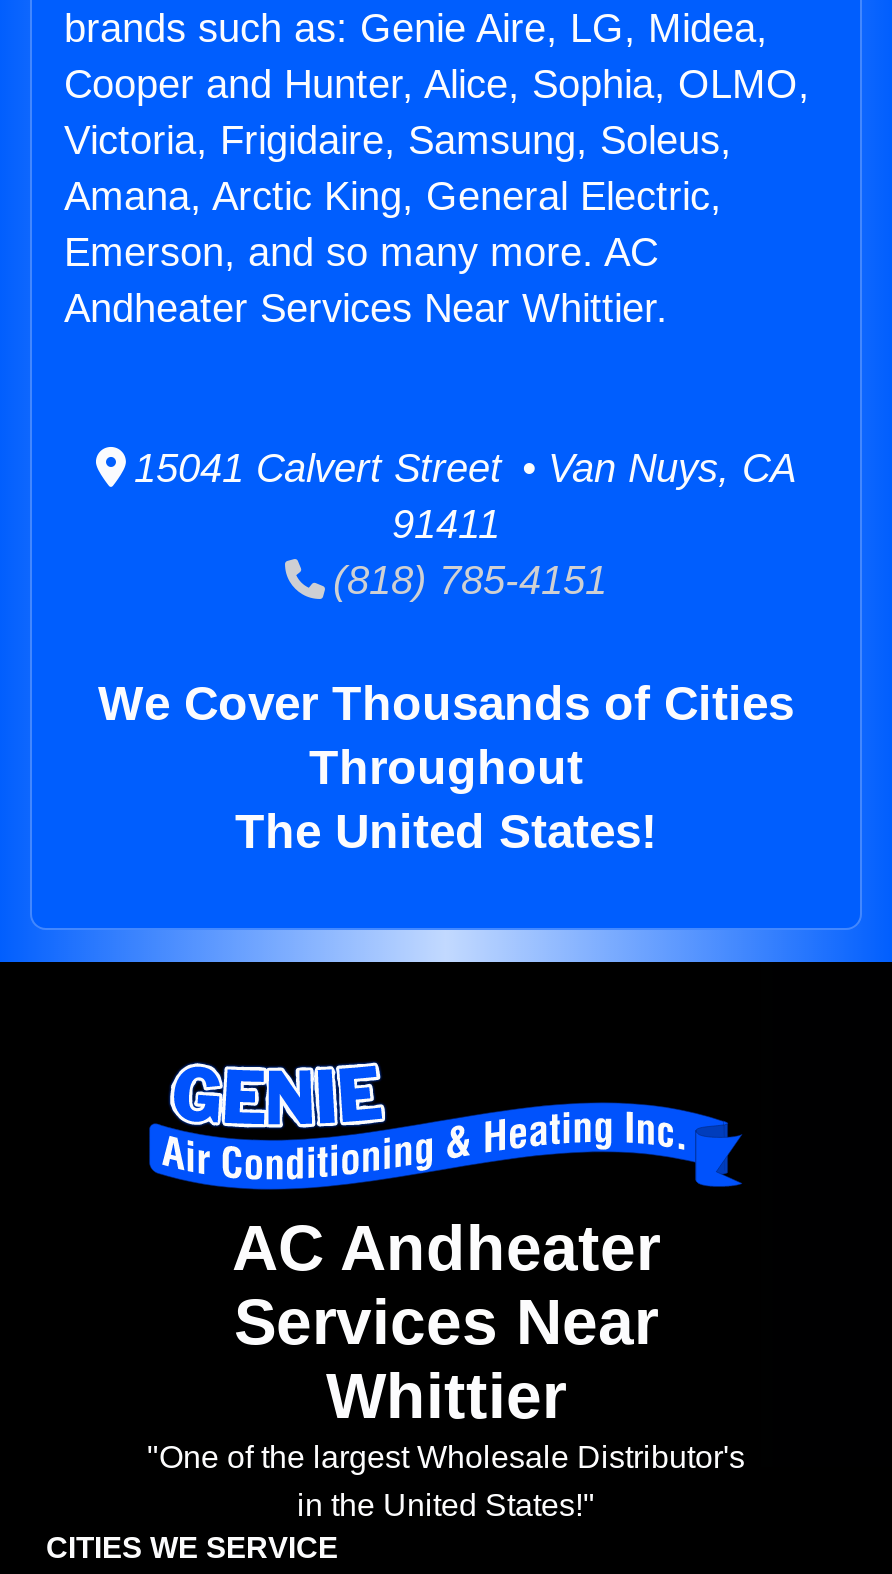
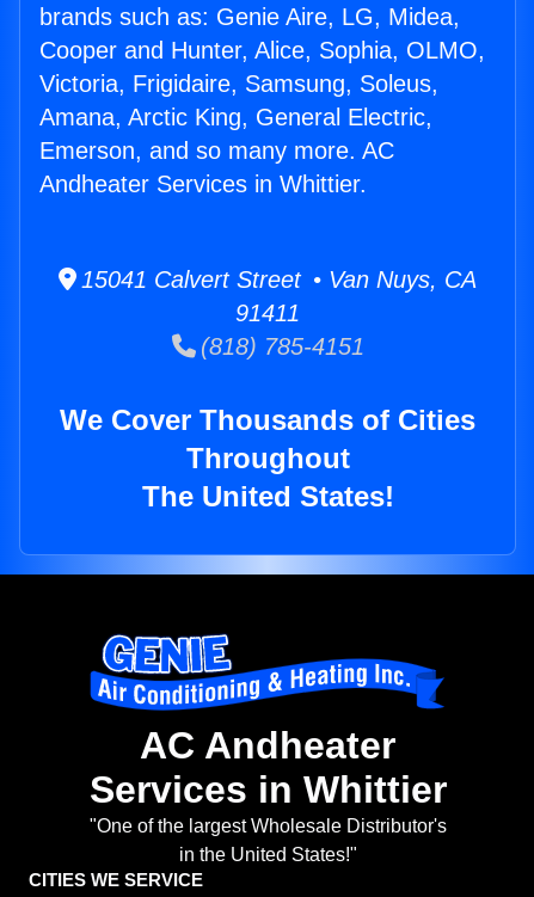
[64,286,668,330] Andheater Services Near Whittier. -> [39,171,367,197] Andheater Services in Whittier.
[234,1287,658,1433] Services Near | Whittier -> [89,768,446,811] Services in Whittier

